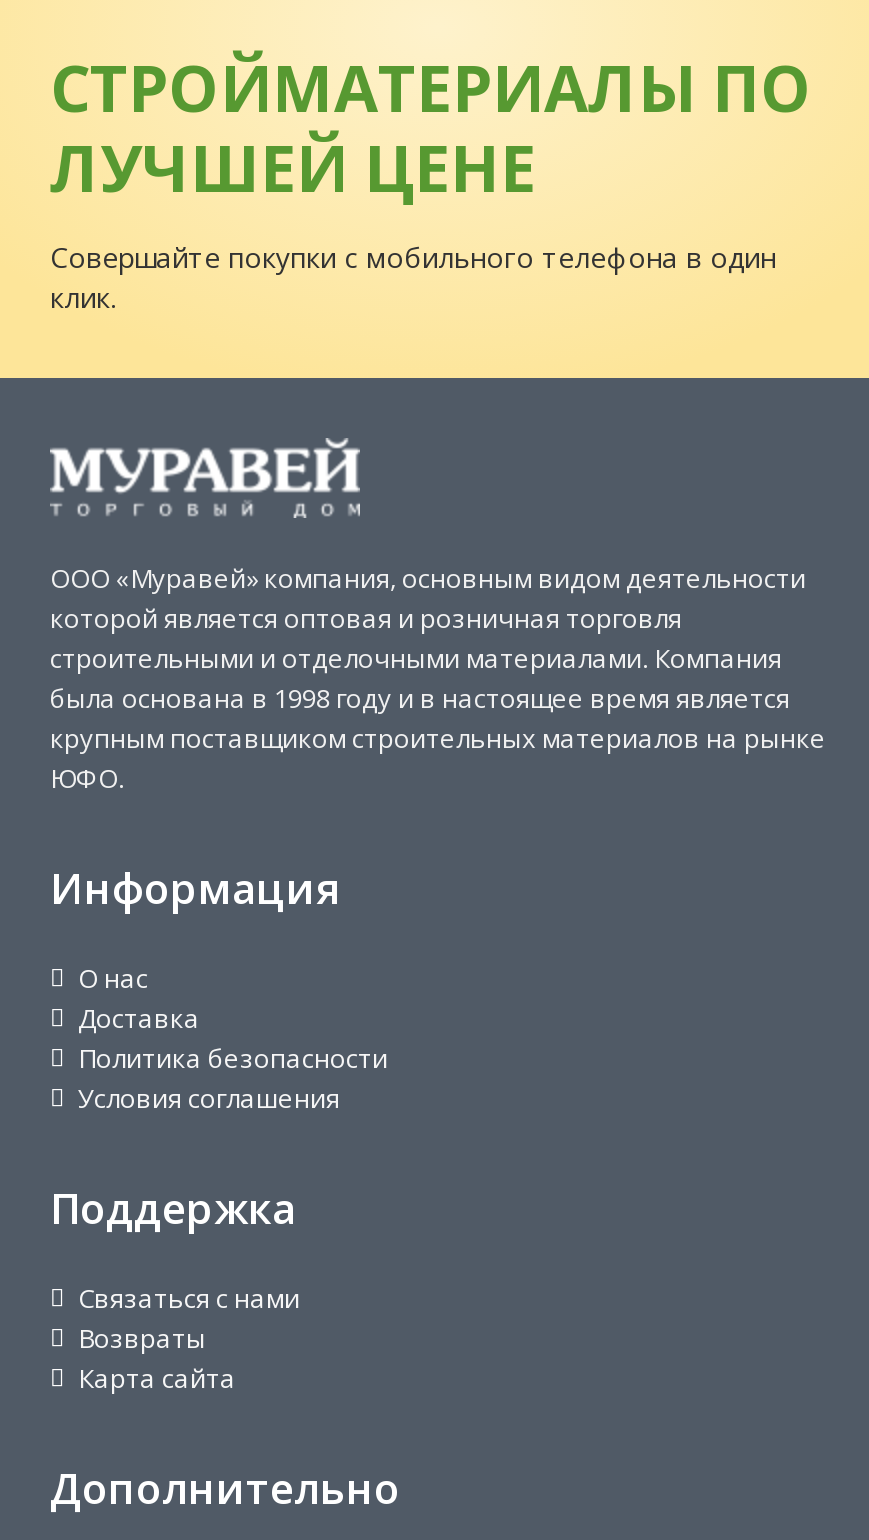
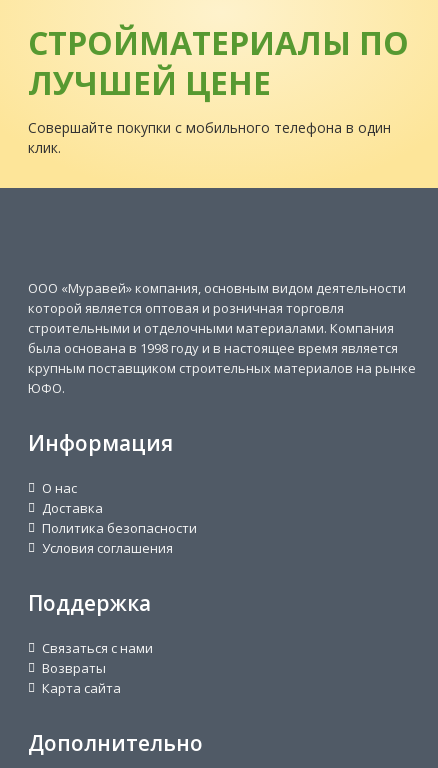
[48,436,362,520] [image] -> none

